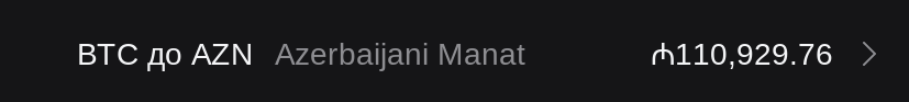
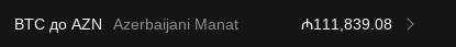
[651,36,833,71] ₼110,929.76 -> [301,15,392,33] ₼111,839.08

